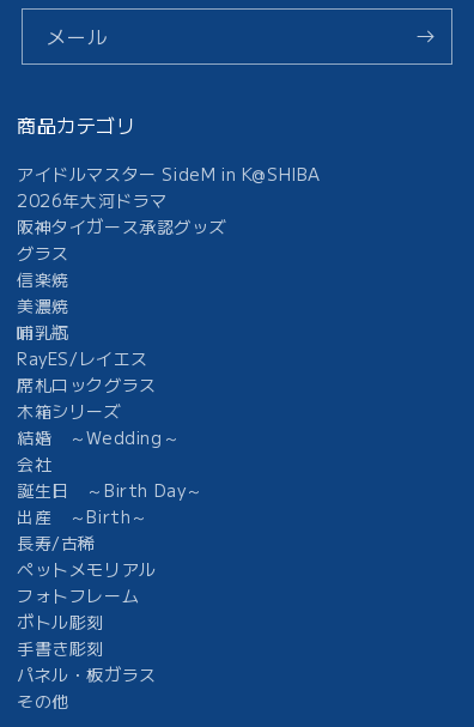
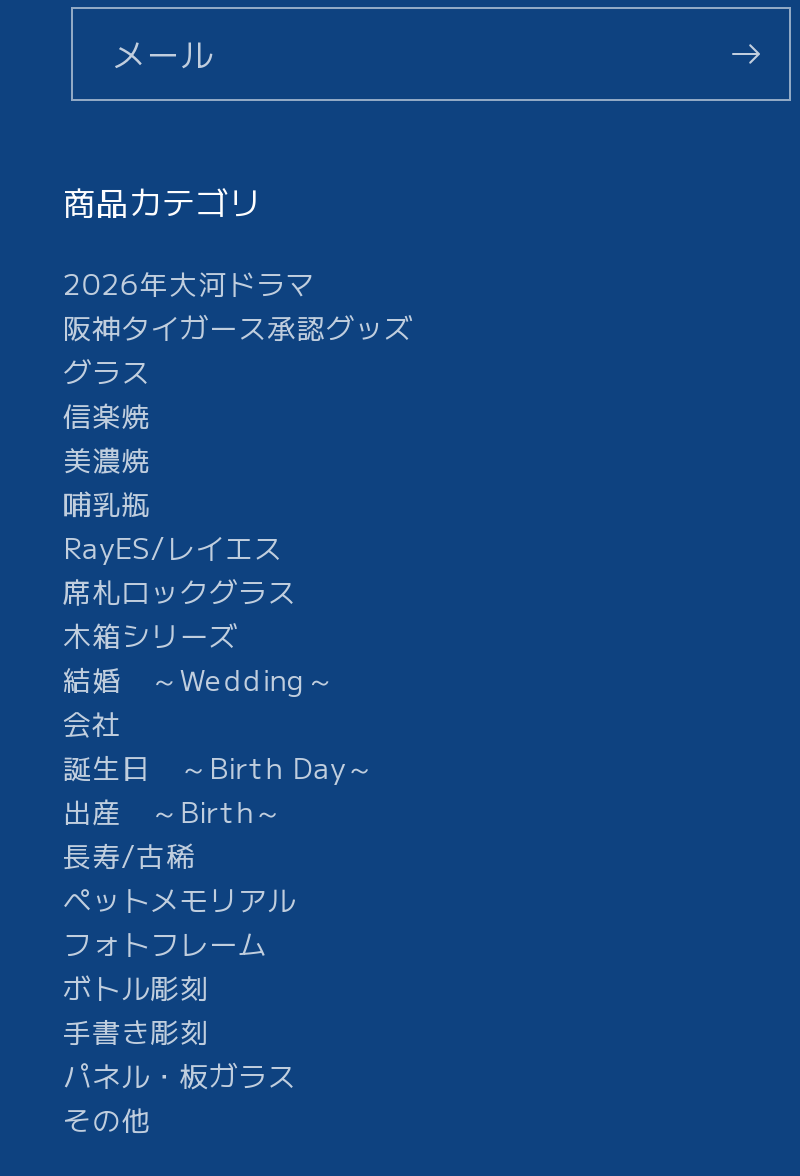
[17,162,321,186] アイドルマスター SideM in K@SHIBA -> none

